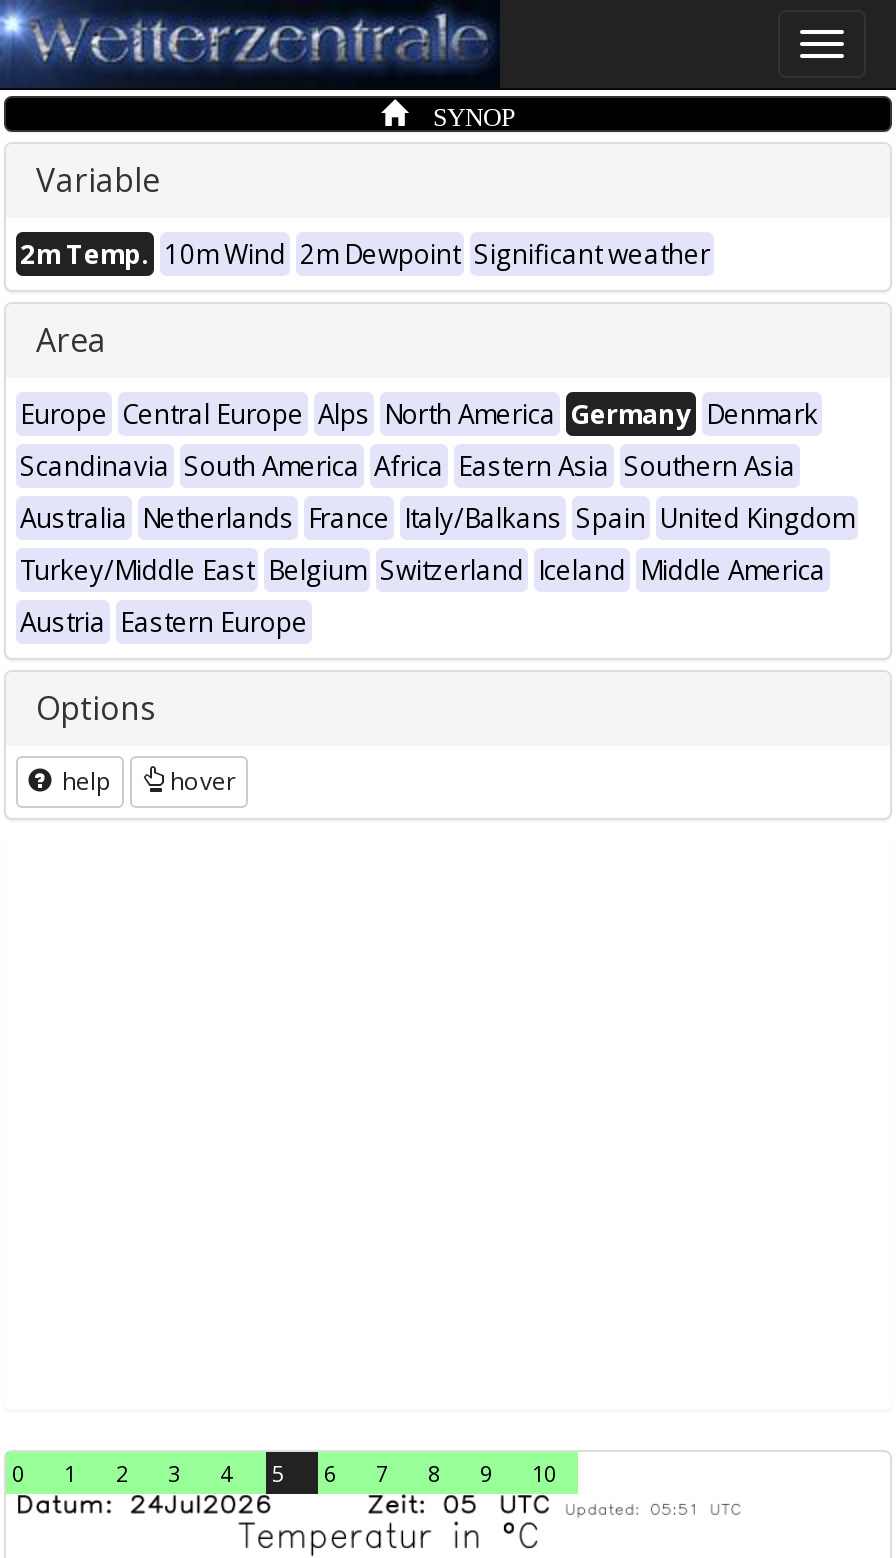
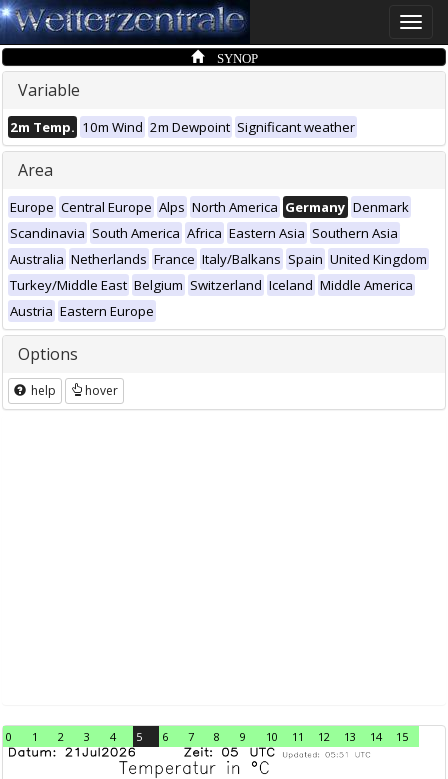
none -> [292,729,408,744] 11 | 12 | 13 | 14 | 15

